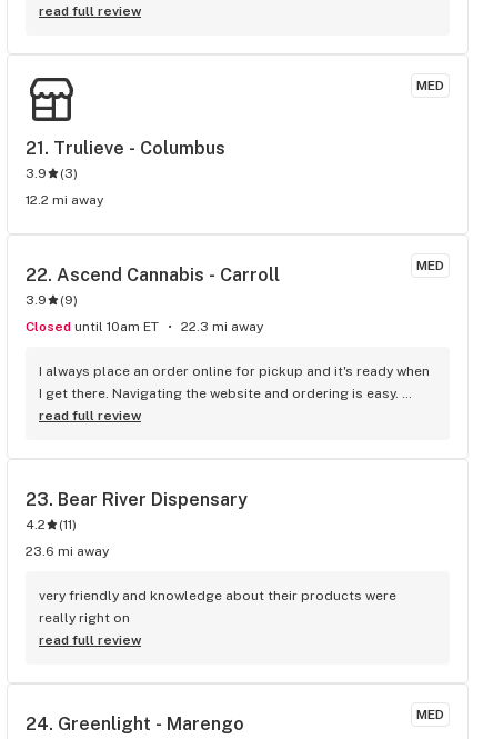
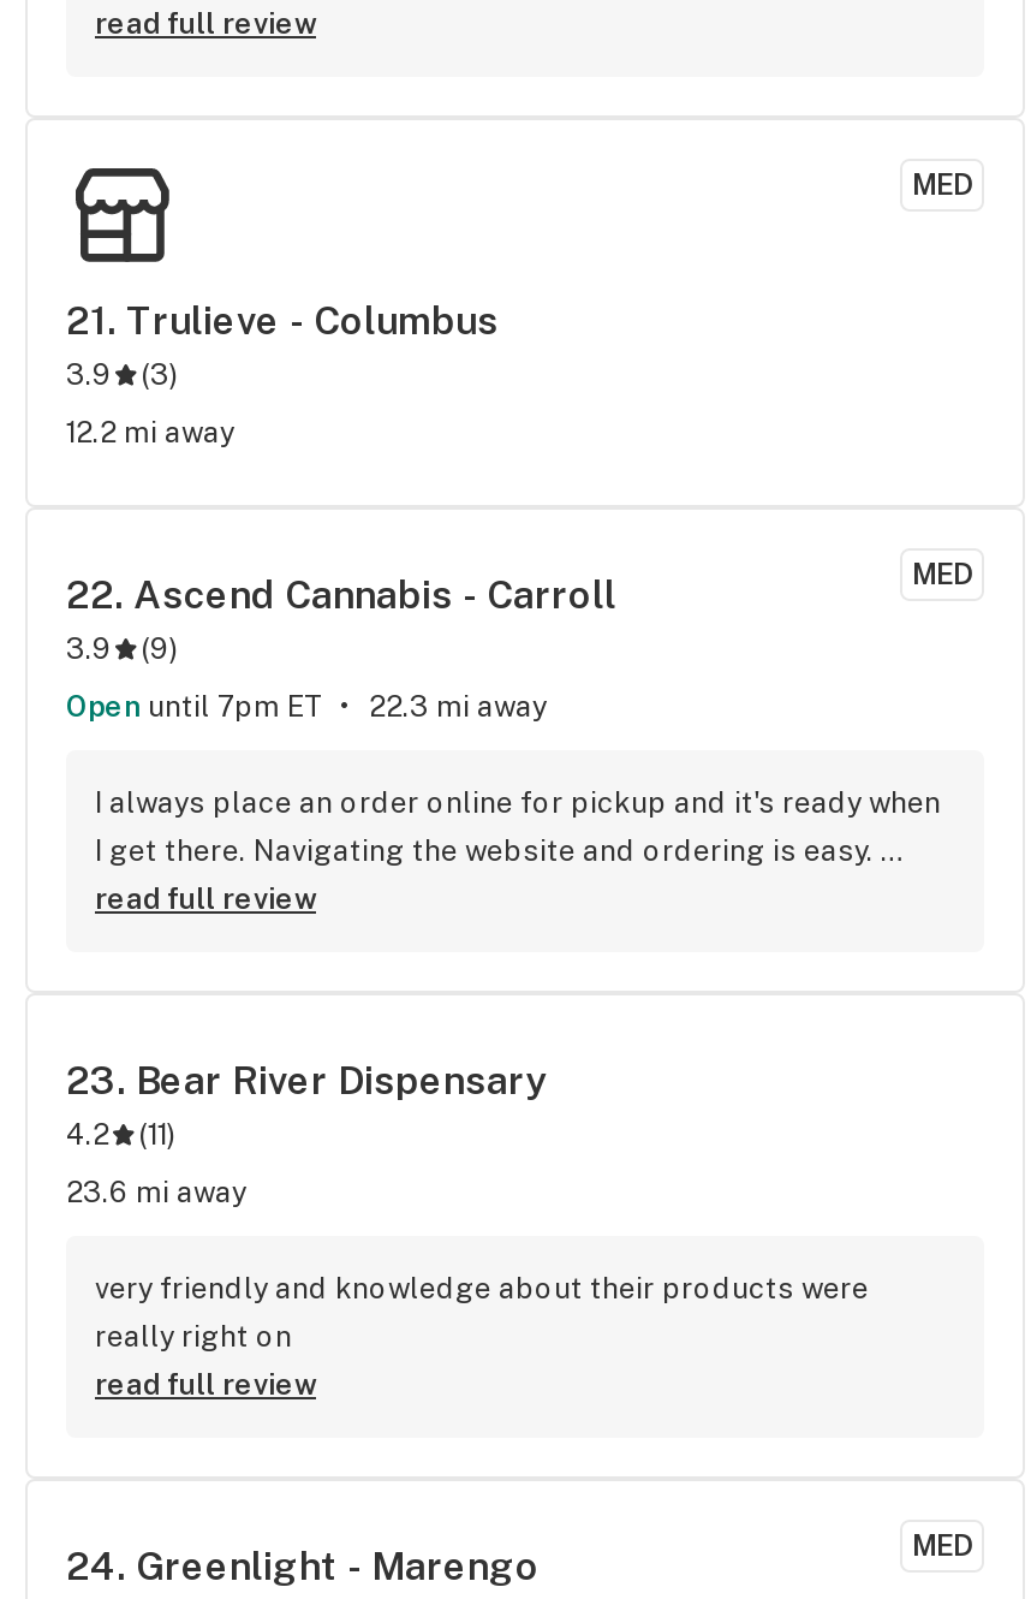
[34,319,159,334] Closed until 10am ET -> [88,690,321,724] Open until 7pm ET

